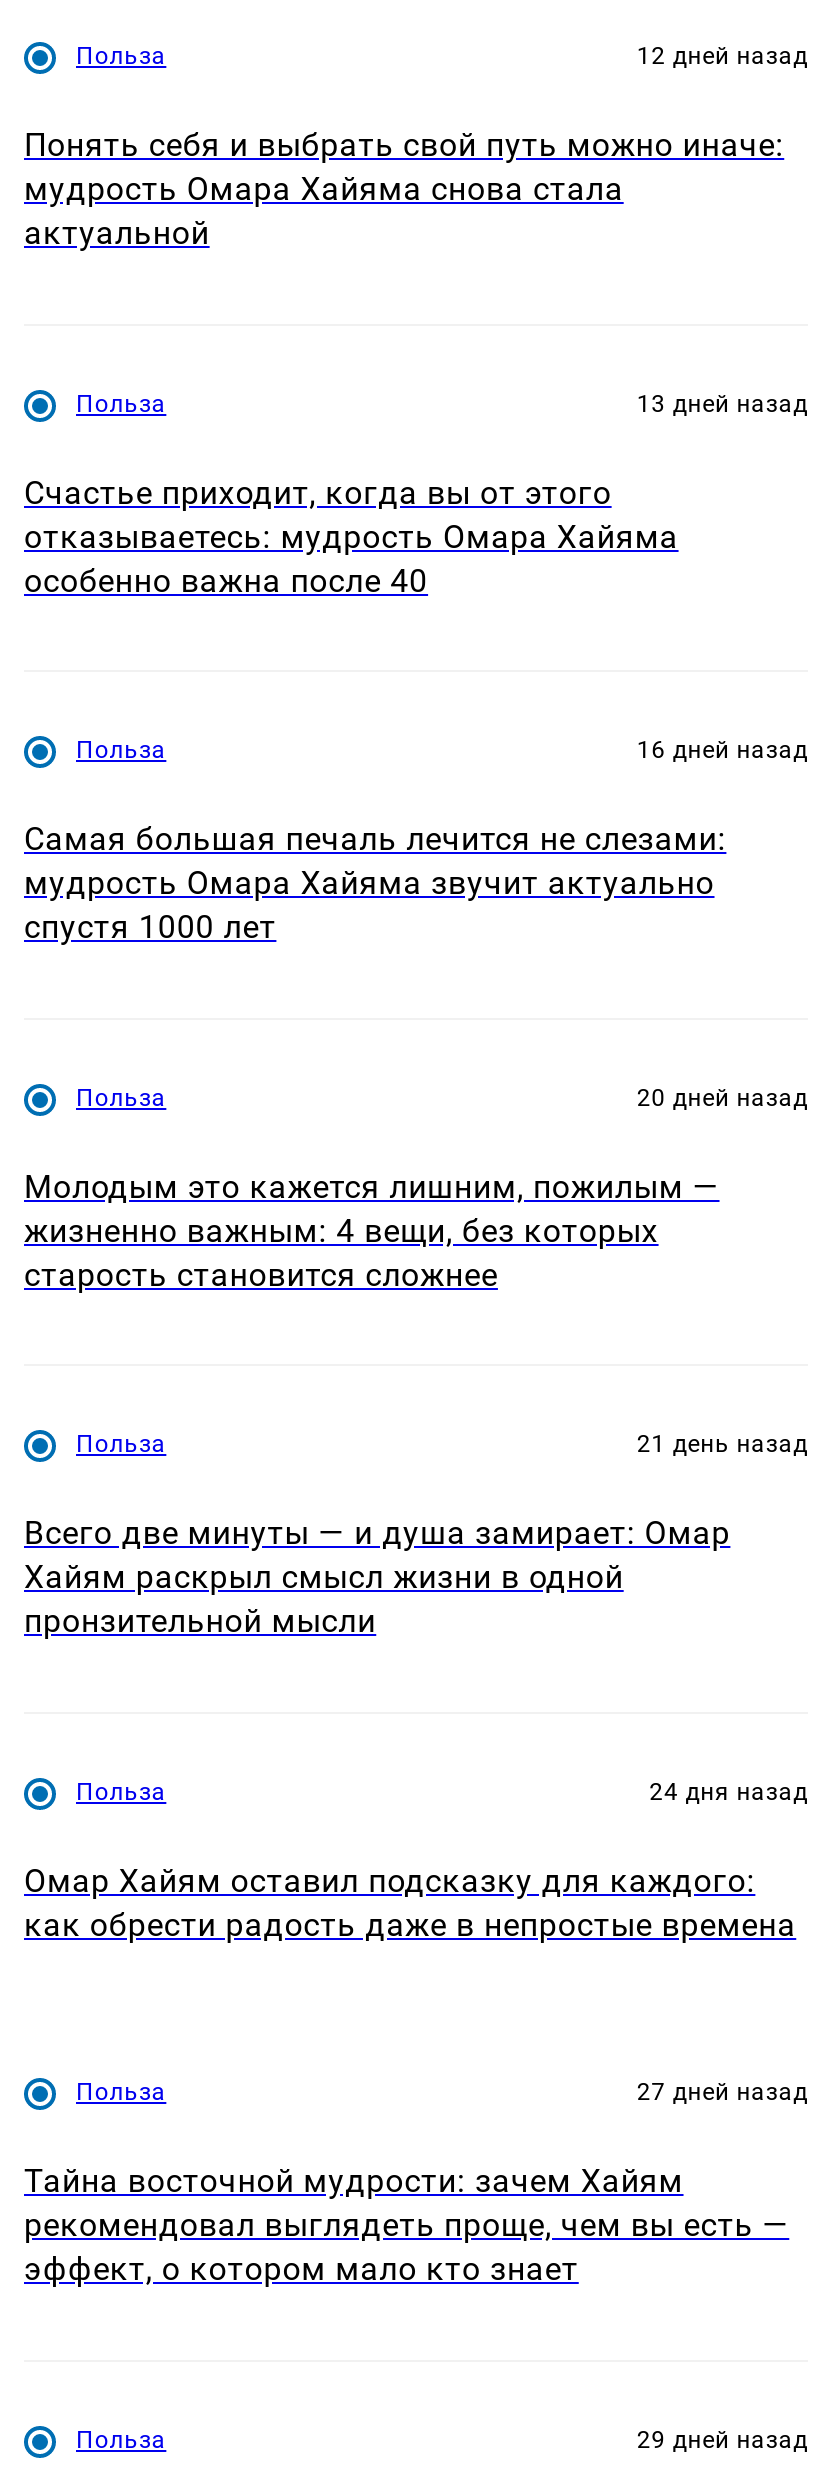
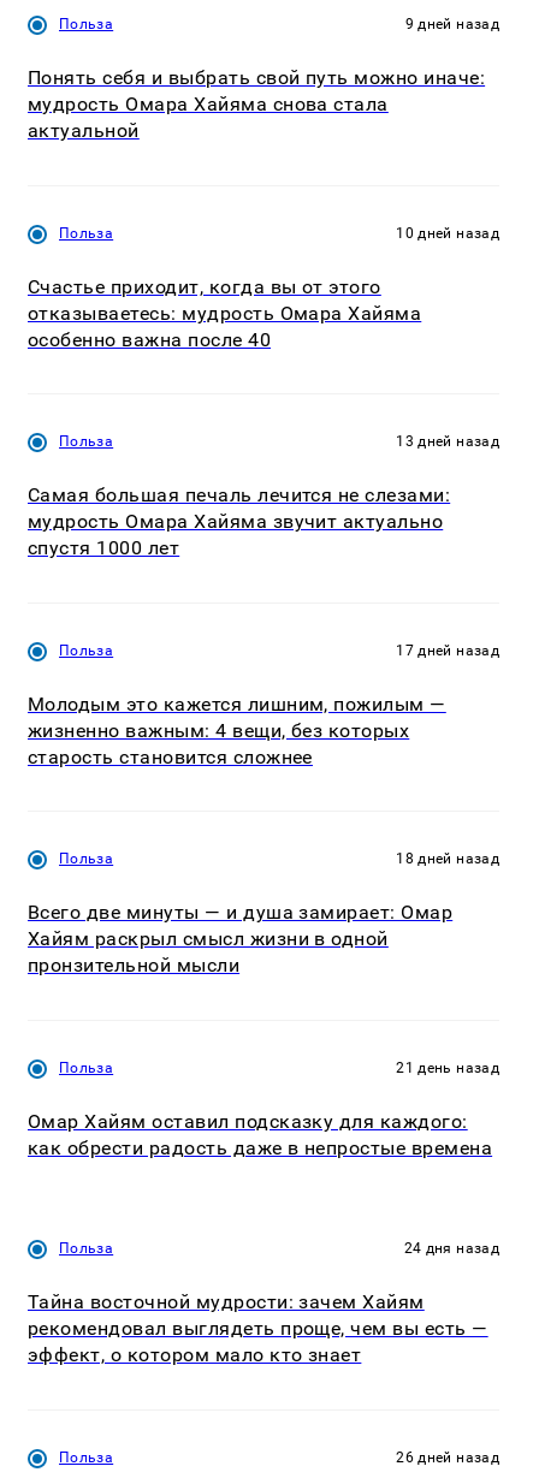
[637,42,808,70] 12 дней назад -> [405,16,499,32] 9 дней назад
[637,389,808,417] 13 дней назад -> [396,224,499,241] 10 дней назад
[637,736,808,764] 16 дней назад -> [396,433,499,450] 13 дней назад
[637,1083,808,1111] 20 дней назад -> [396,642,499,659] 17 дней назад
[637,1430,808,1458] 21 день назад -> [396,850,499,867] 18 дней назад
[649,1777,808,1805] 24 дня назад -> [396,1059,499,1076] 21 день назад
[637,2078,808,2106] 27 дней назад -> [404,1240,499,1257] 24 дня назад
[637,2425,808,2453] 29 дней назад -> [396,1449,499,1466] 26 дней назад

